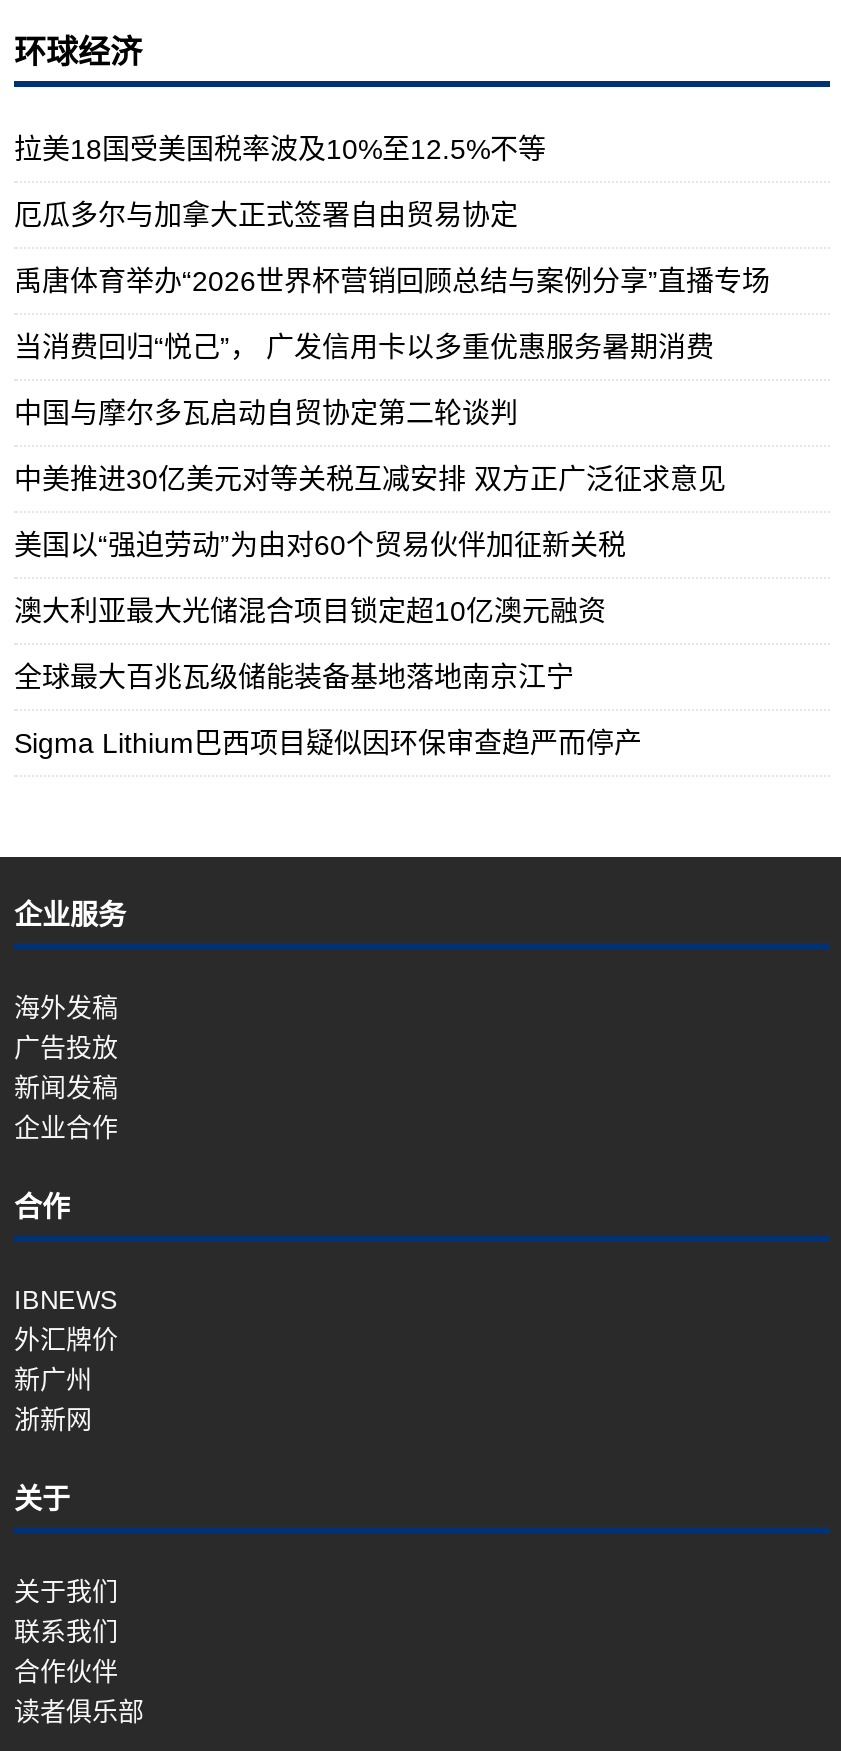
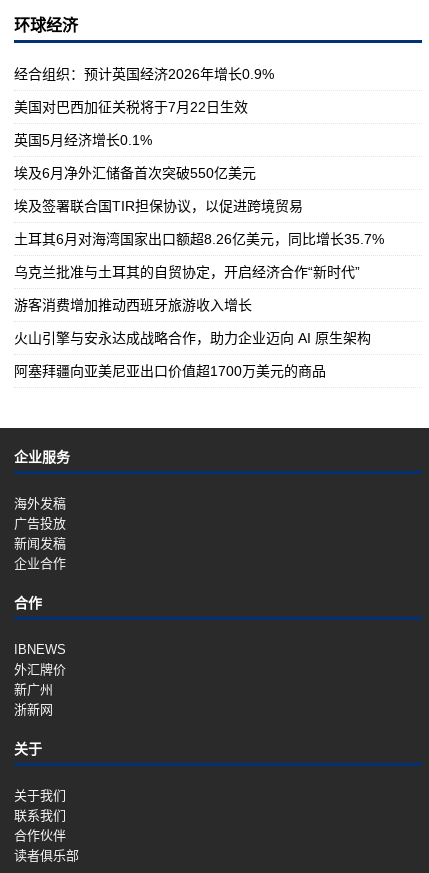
[14,133,546,165] 拉美18国受美国税率波及10%至12.5%不等 -> [14,66,274,82] 经合组织：预计英国经济2026年增长0.9%
[14,199,518,231] 厄瓜多尔与加拿大正式签署自由贸易协定 -> [14,99,248,115] 美国对巴西加征关税将于7月22日生效
[14,265,770,297] 禹唐体育举办“2026世界杯营销回顾总结与案例分享”直播专场 -> [14,132,152,148] 英国5月经济增长0.1%
[14,331,714,363] 当消费回归“悦己”， 广发信用卡以多重优惠服务暑期消费 -> [14,165,256,181] 埃及6月净外汇储备首次突破550亿美元
[14,397,518,429] 中国与摩尔多瓦启动自贸协定第二轮谈判 -> [14,198,303,214] 埃及签署联合国TIR担保协议，以促进跨境贸易
[14,463,726,495] 中美推进30亿美元对等关税互减安排 双方正广泛征求意见 -> [14,231,384,247] 土耳其6月对海湾国家出口额超8.26亿美元，同比增长35.7%
[14,529,626,561] 美国以“强迫劳动”为由对60个贸易伙伴加征新关税 -> [14,264,360,280] 乌克兰批准与土耳其的自贸协定，开启经济合作“新时代”
[14,595,606,627] 澳大利亚最大光储混合项目锁定超10亿澳元融资 -> [14,297,252,313] 游客消费增加推动西班牙旅游收入增长
[14,661,574,693] 全球最大百兆瓦级储能装备基地落地南京江宁 -> [14,330,371,346] 火山引擎与安永达成战略合作，助力企业迈向 AI 原生架构
[14,727,642,759] Sigma Lithium巴西项目疑似因环保审查趋严而停产 -> [14,363,326,379] 阿塞拜疆向亚美尼亚出口价值超1700万美元的商品

